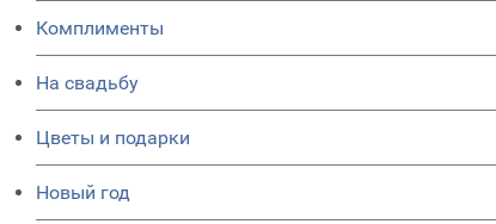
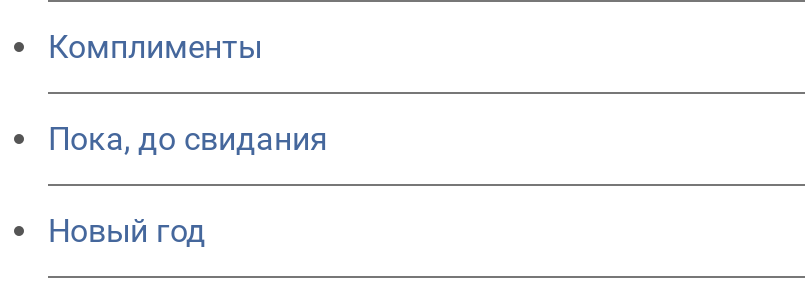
[36,71,190,149] На свадьбу | Цветы и подарки -> [48,120,328,158] Пока, до свидания

